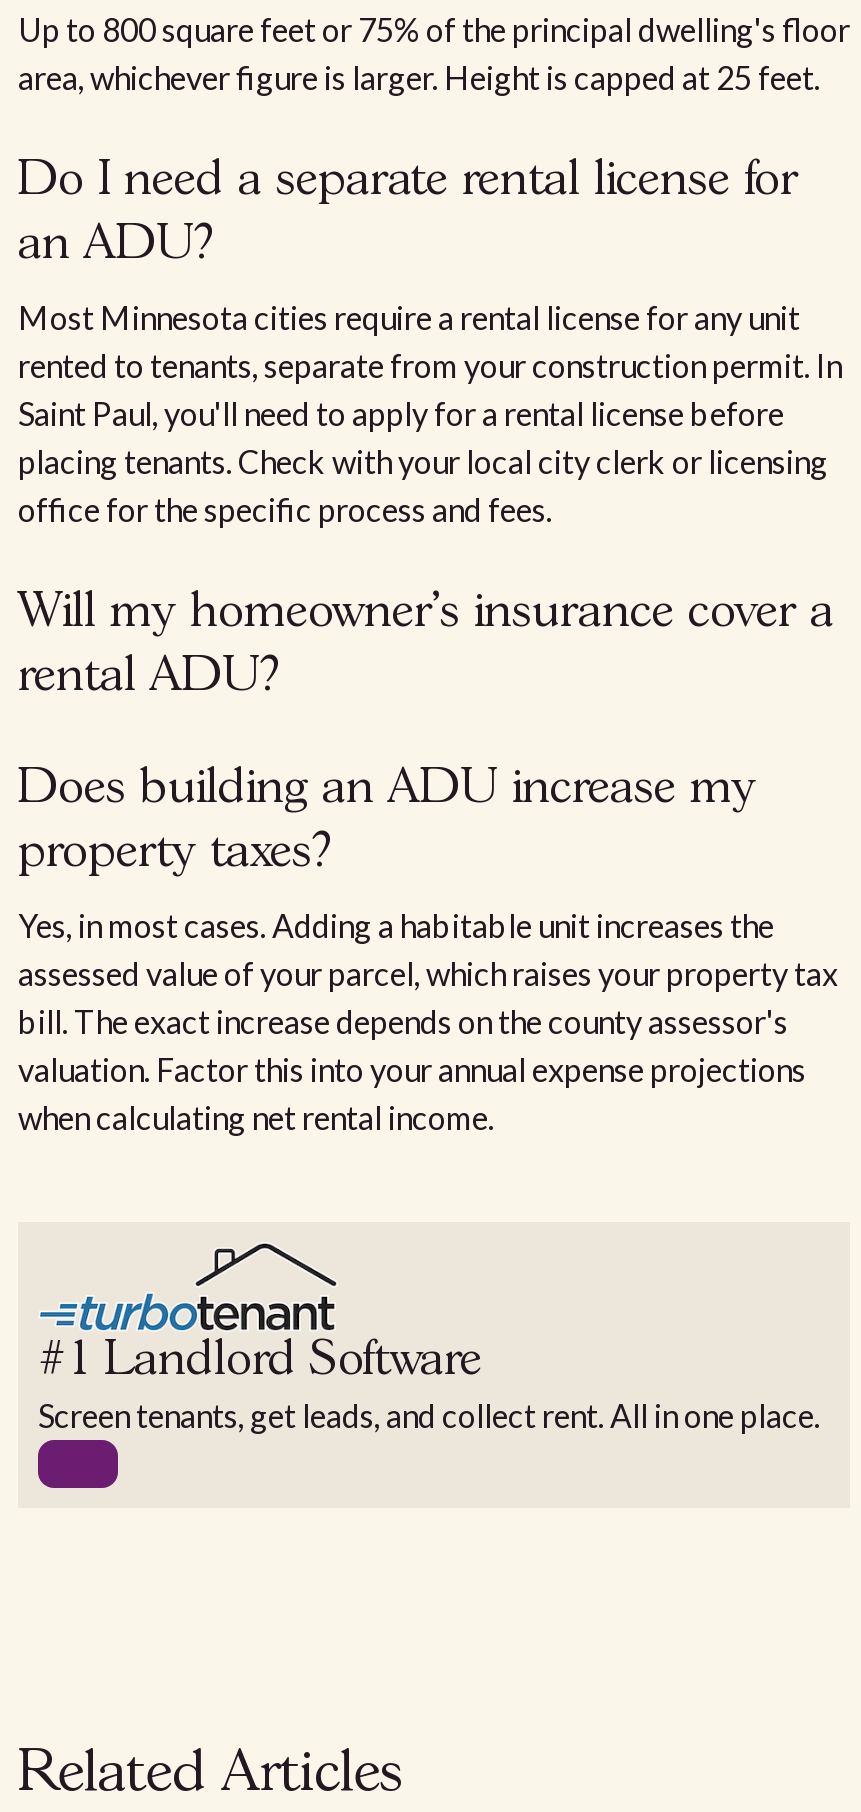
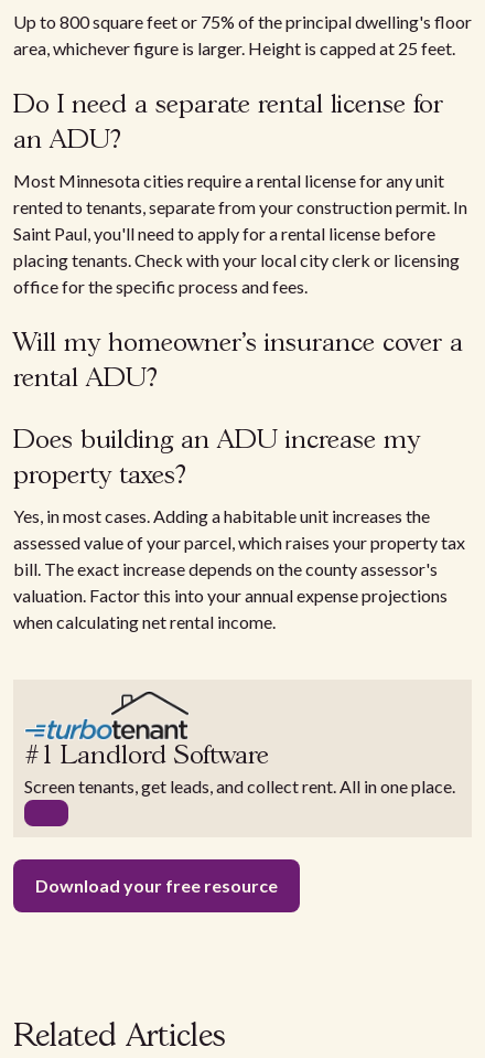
none -> [35,875,278,896] Download your free resource

